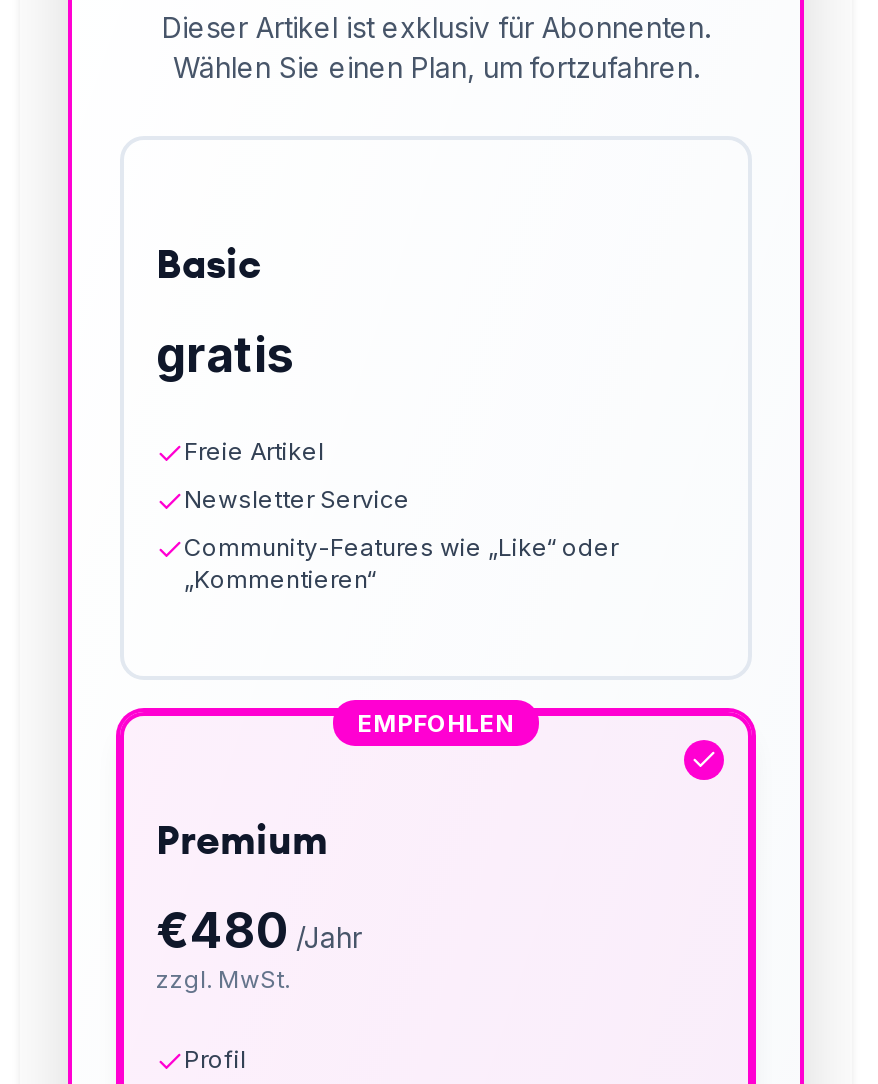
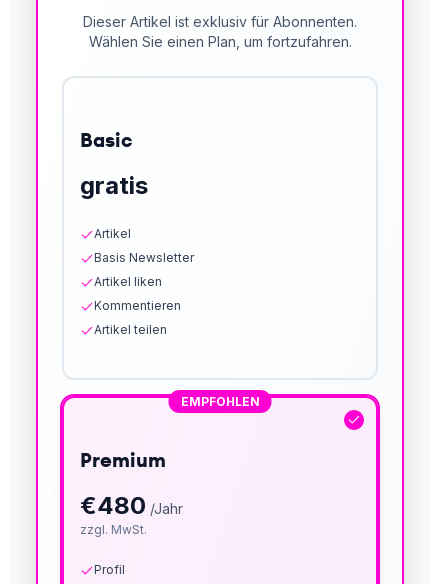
[184,436,618,594] Freie Artikel | Newsletter Service | Community-Features wie „Like“ oder | „Kommentieren“ -> [94,226,194,337] Artikel | Basis Newsletter | Artikel liken | Kommentieren | Artikel teilen

